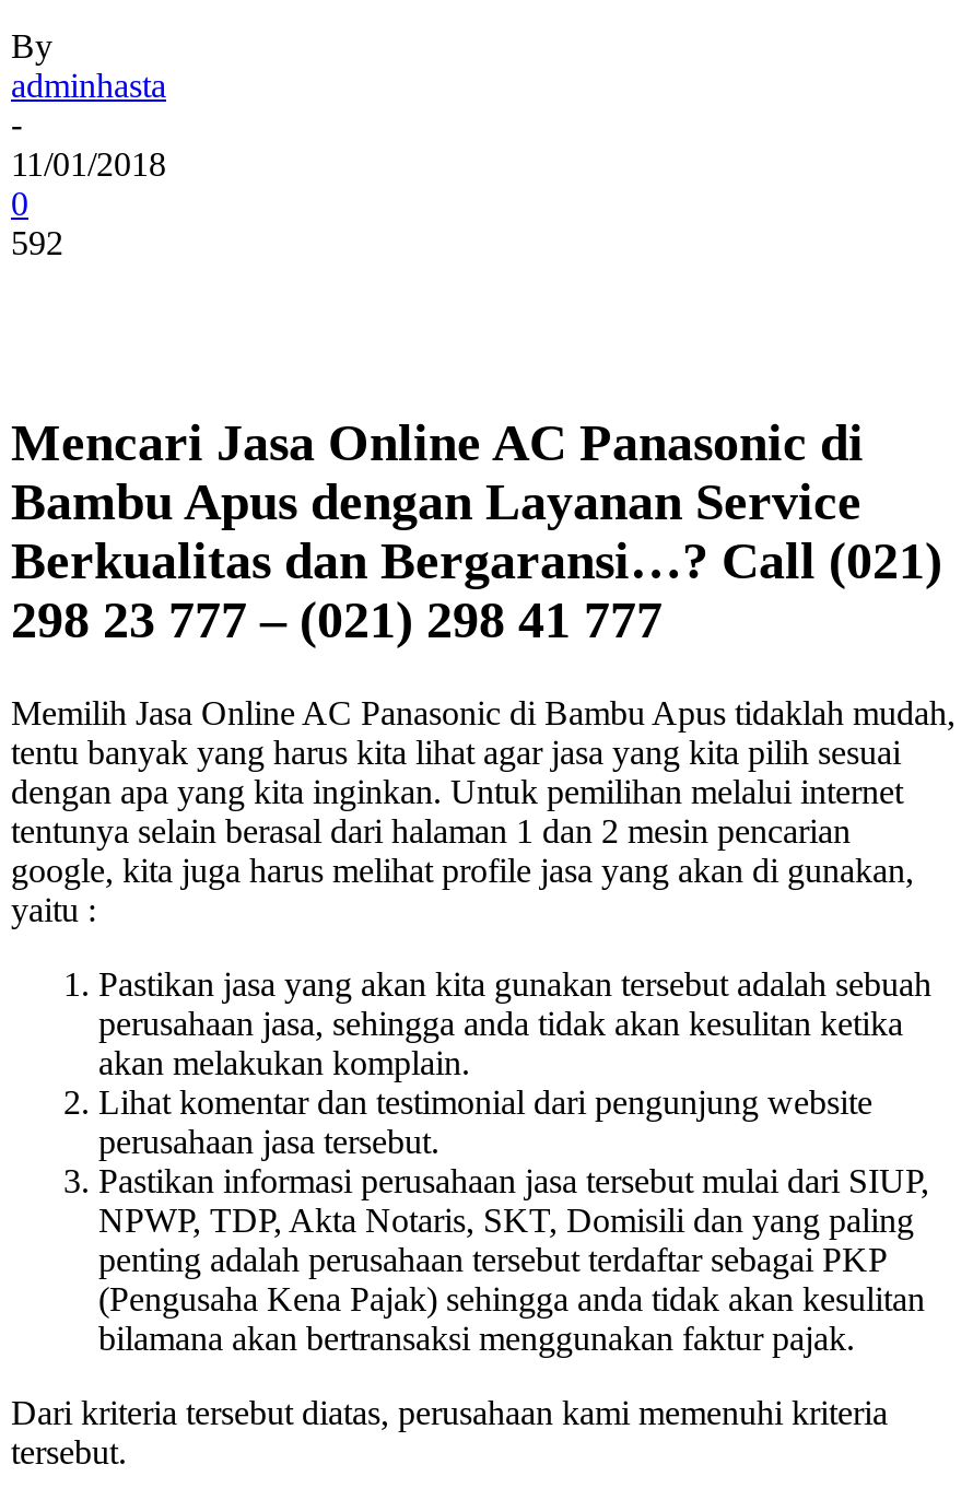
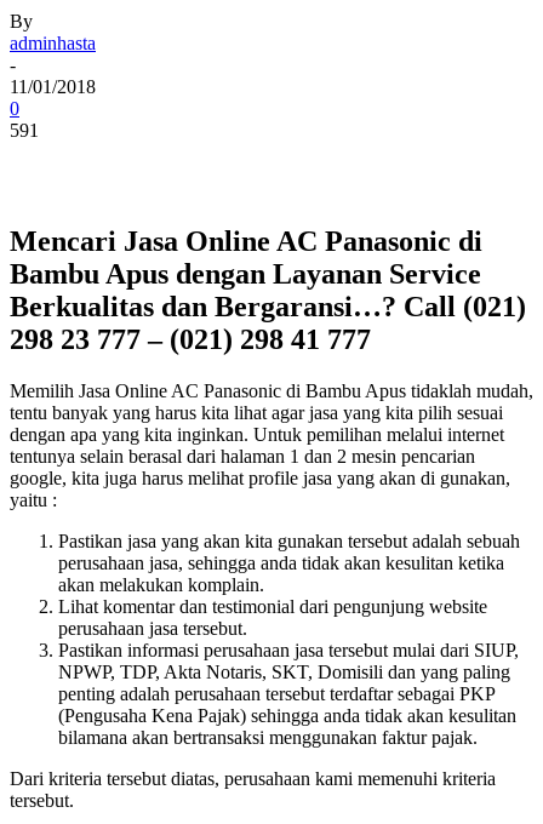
[11,224,63,261] 592 -> [10,120,39,140] 591

